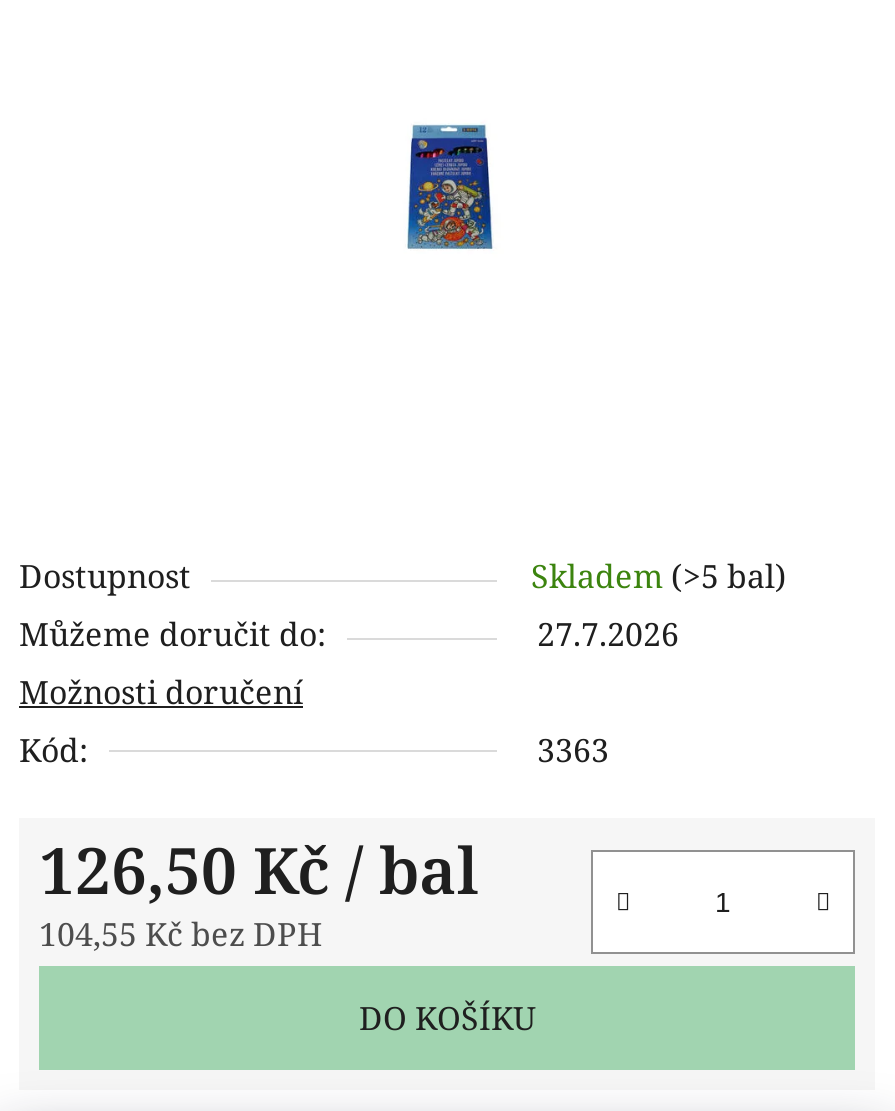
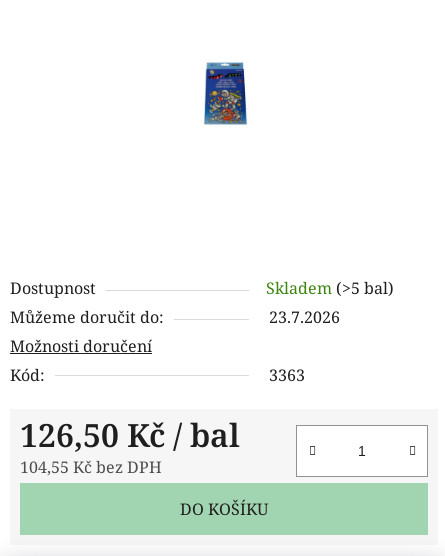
[537,611,679,655] 27.7.2026 -> [269,305,340,327] 23.7.2026

